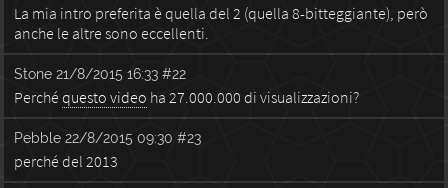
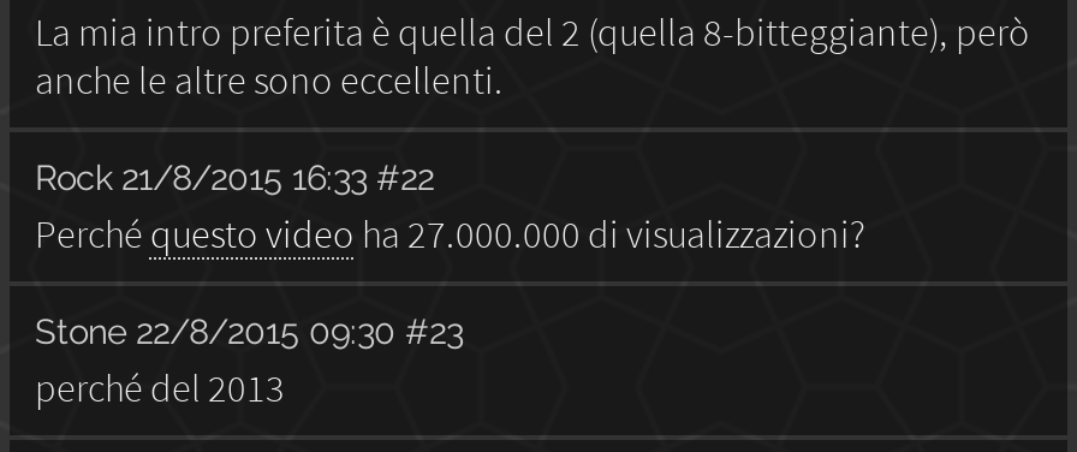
[14,65,186,82] Stone 21/8/2015 16:33 #22 -> [35,156,434,197] Rock 21/8/2015 16:33 #22
[14,129,201,146] Pebble 22/8/2015 09:30 #23 -> [35,310,463,351] Stone 22/8/2015 09:30 #23

